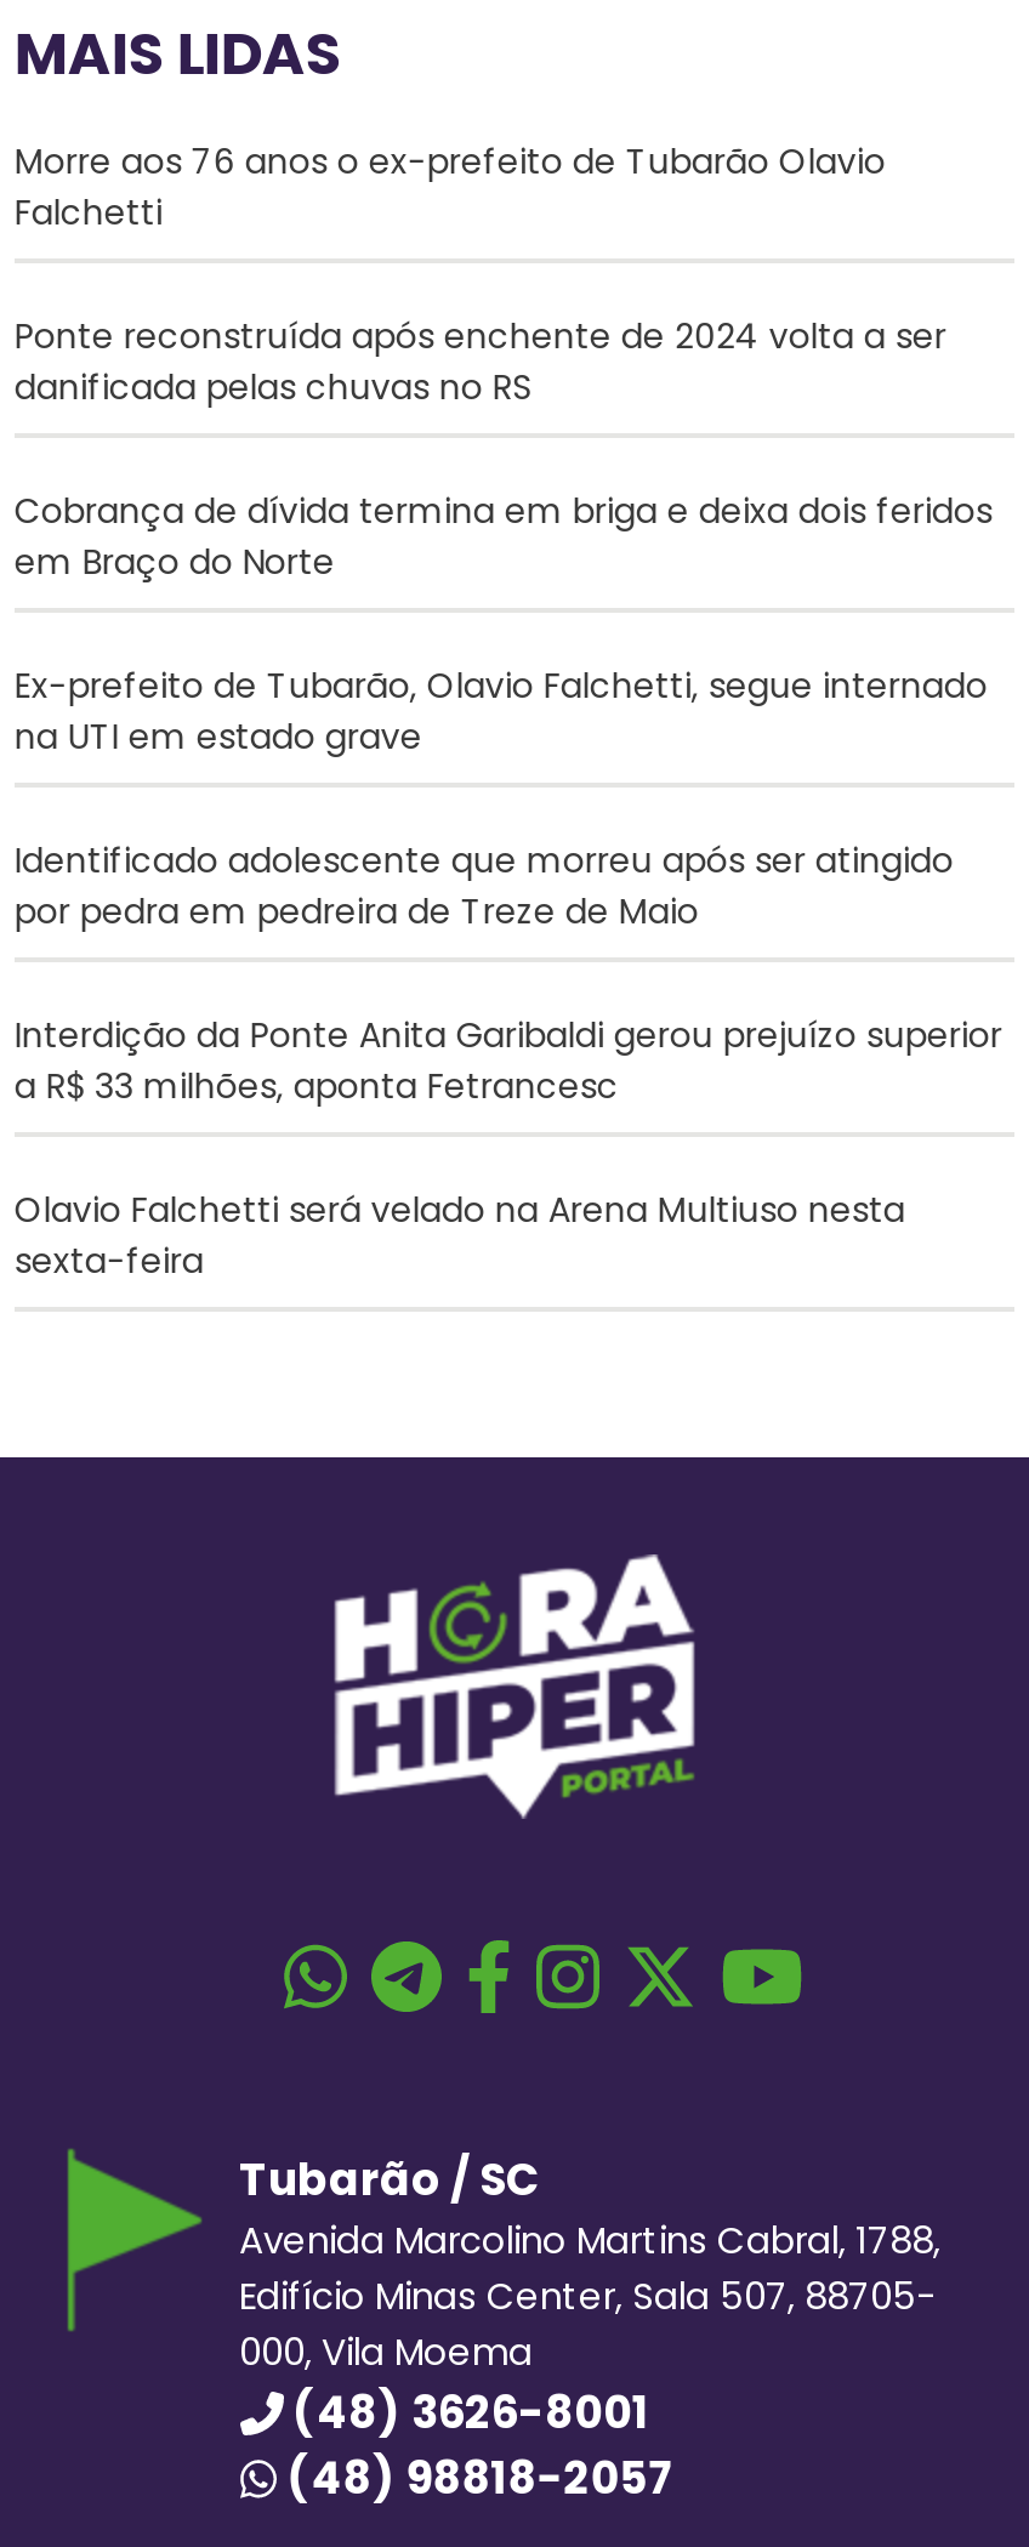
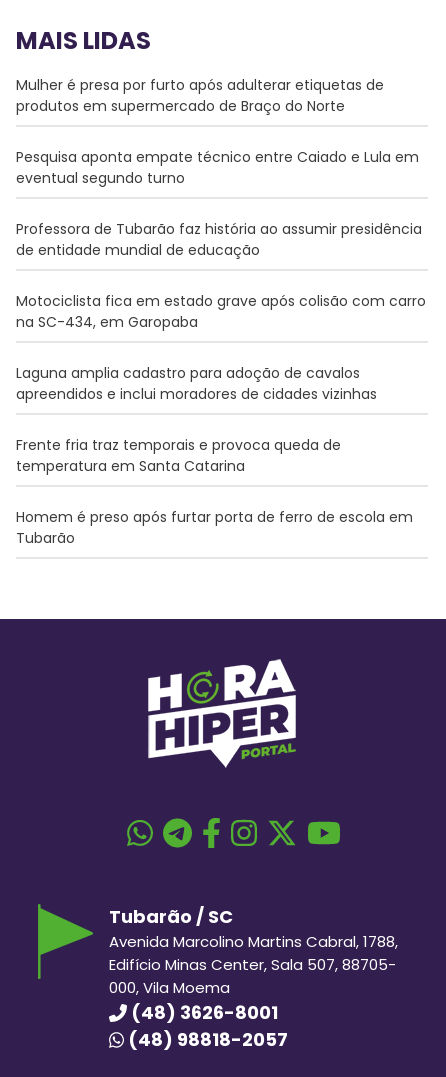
[14,138,886,238] Morre aos 76 anos o ex-prefeito de Tubarão Olavio | Falchetti -> [16,75,384,116] Mulher é presa por furto após adulterar etiquetas de | produtos em supermercado de Braço do Norte
[14,313,946,412] Ponte reconstruída após enchente de 2024 volta a ser | danificada pelas chuvas no RS -> [16,147,419,188] Pesquisa aponta empate técnico entre Caiado e Lula em | eventual segundo turno
[14,488,992,587] Cobrança de dívida termina em briga e deixa dois feridos | em Braço do Norte -> [16,219,422,260] Professora de Tubarão faz história ao assumir presidência | de entidade mundial de educação
[14,662,988,762] Ex-prefeito de Tubarão, Olavio Falchetti, segue internado | na UTI em estado grave -> [16,291,426,332] Motociclista fica em estado grave após colisão com carro | na SC-434, em Garopaba
[14,837,954,937] Identificado adolescente que morreu após ser atingido | por pedra em pedreira de Treze de Maio -> [16,363,377,404] Laguna amplia cadastro para adoção de cavalos | apreendidos e inclui moradores de cidades vizinhas
[14,1012,1002,1111] Interdição da Ponte Anita Garibaldi gerou prejuízo superior | a R$ 33 milhões, aponta Fetrancesc -> [16,435,341,476] Frente fria traz temporais e provoca queda de | temperatura em Santa Catarina
[14,1186,905,1286] Olavio Falchetti será velado na Arena Multiuso nesta | sexta-feira -> [16,507,413,548] Homem é preso após furtar porta de ferro de escola em | Tubarão

